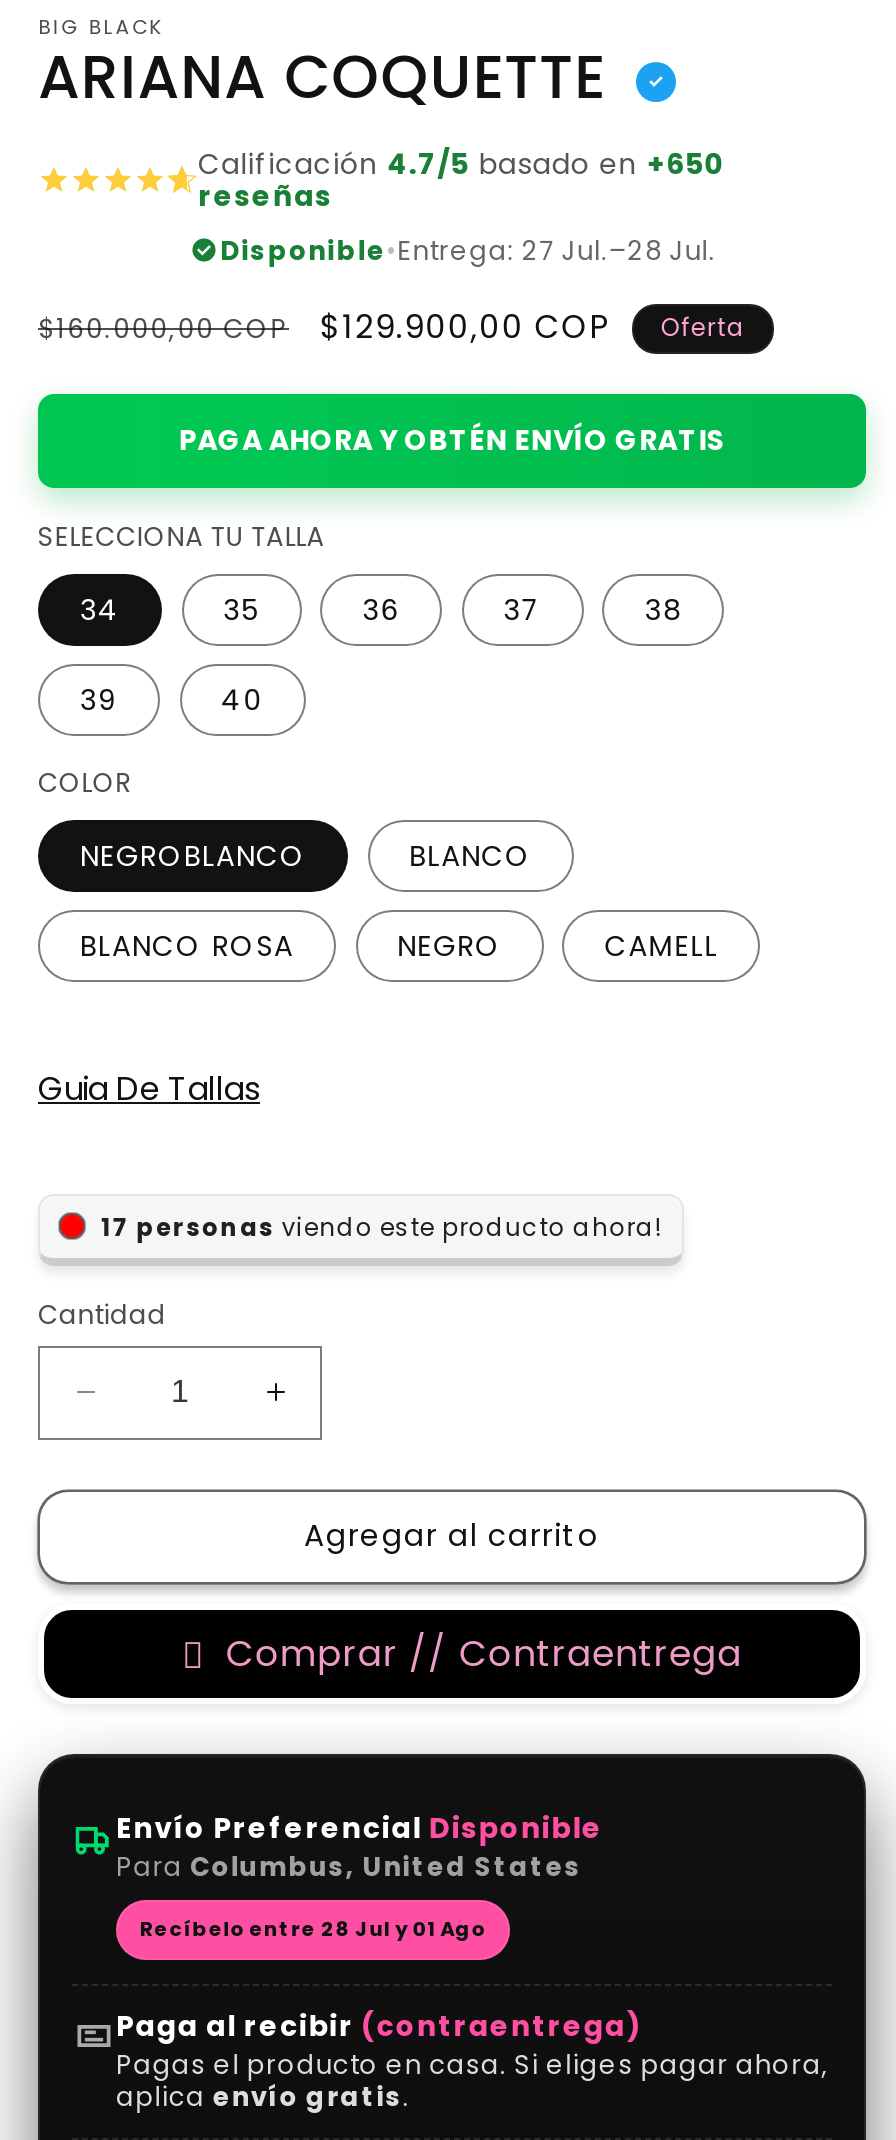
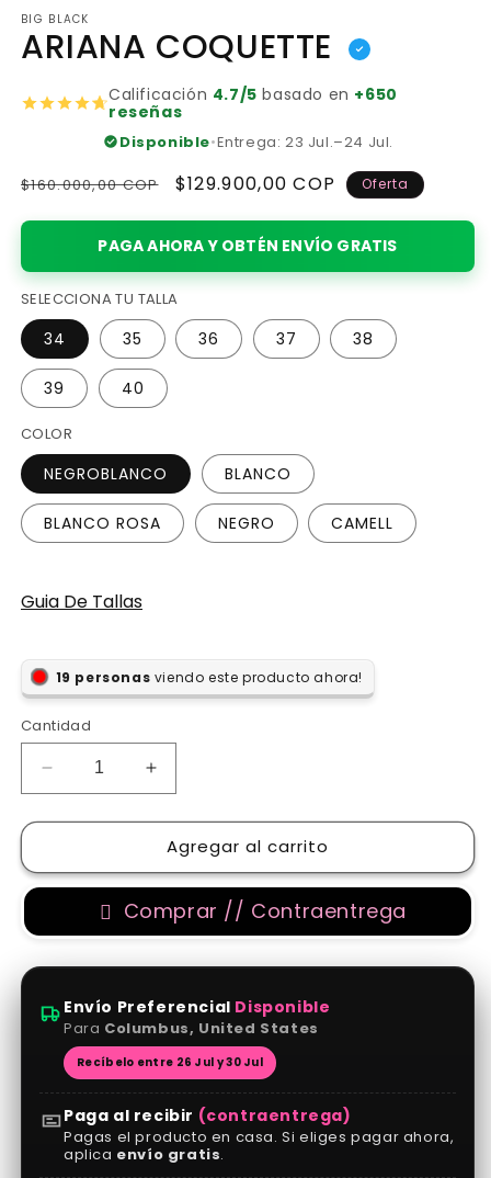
[220,232,716,270] Disponible•Entrega: 27 Jul.–28 Jul. -> [119,132,393,152] Disponible•Entrega: 23 Jul.–24 Jul.
[140,1914,486,1944] Recíbelo entre 28 Jul y 01 Ago -> [77,1054,263,1071] Recíbelo entre 26 Jul y 30 Jul

